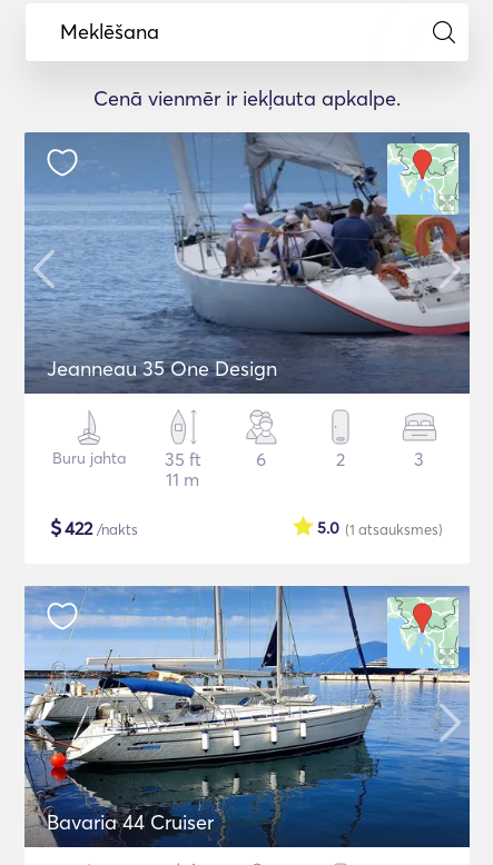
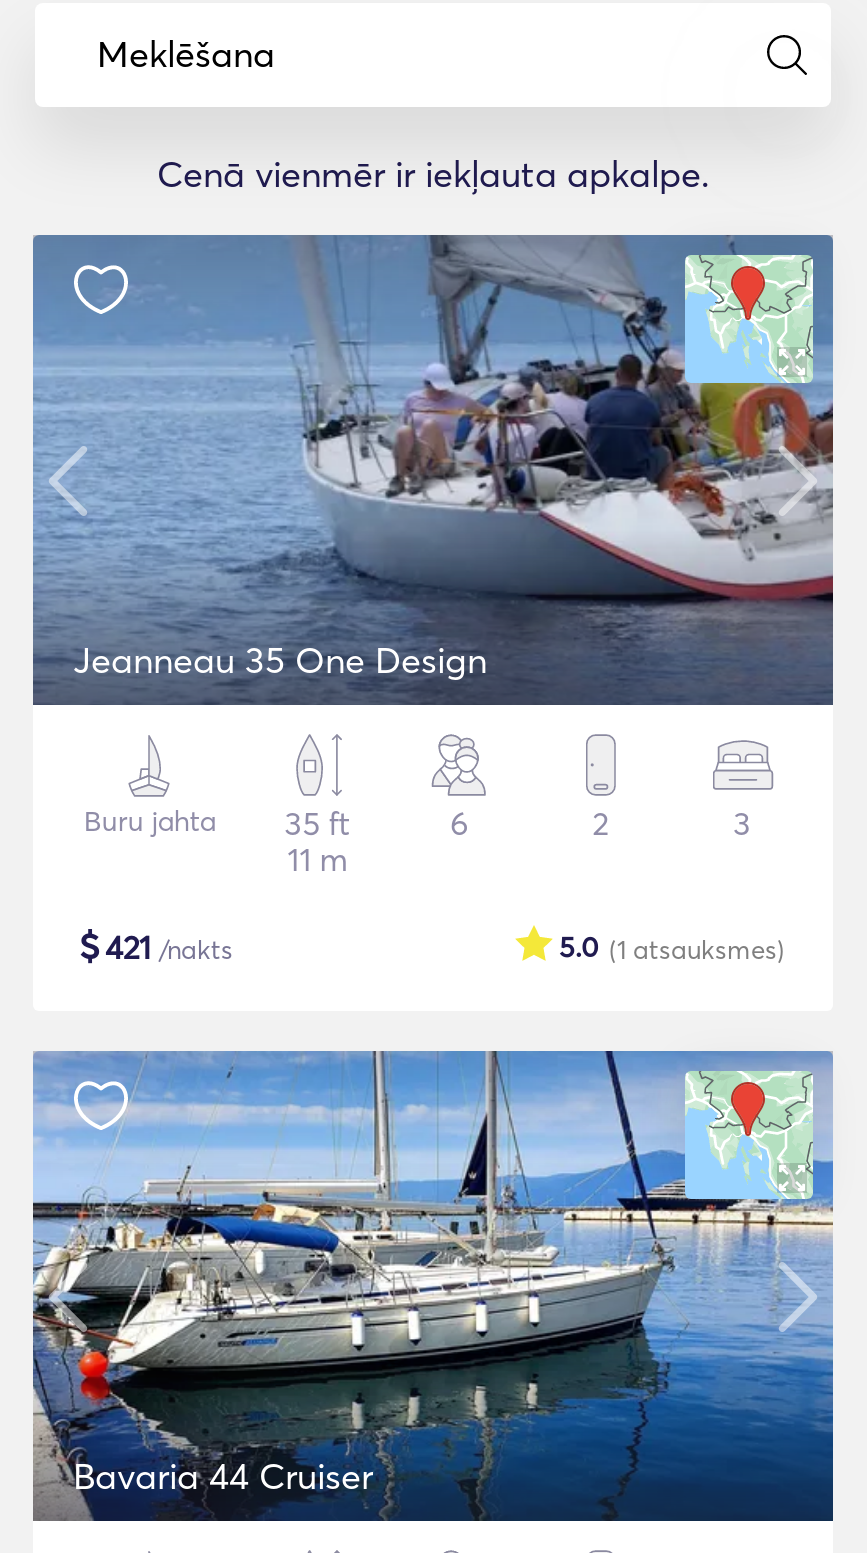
[50,515,138,540] $422 /nakts -> [79,923,233,969] $421 /nakts

